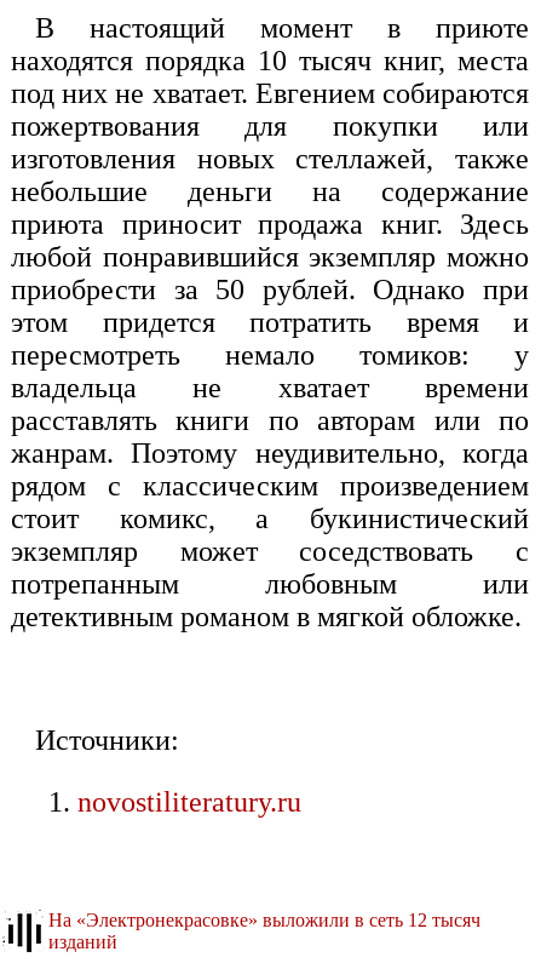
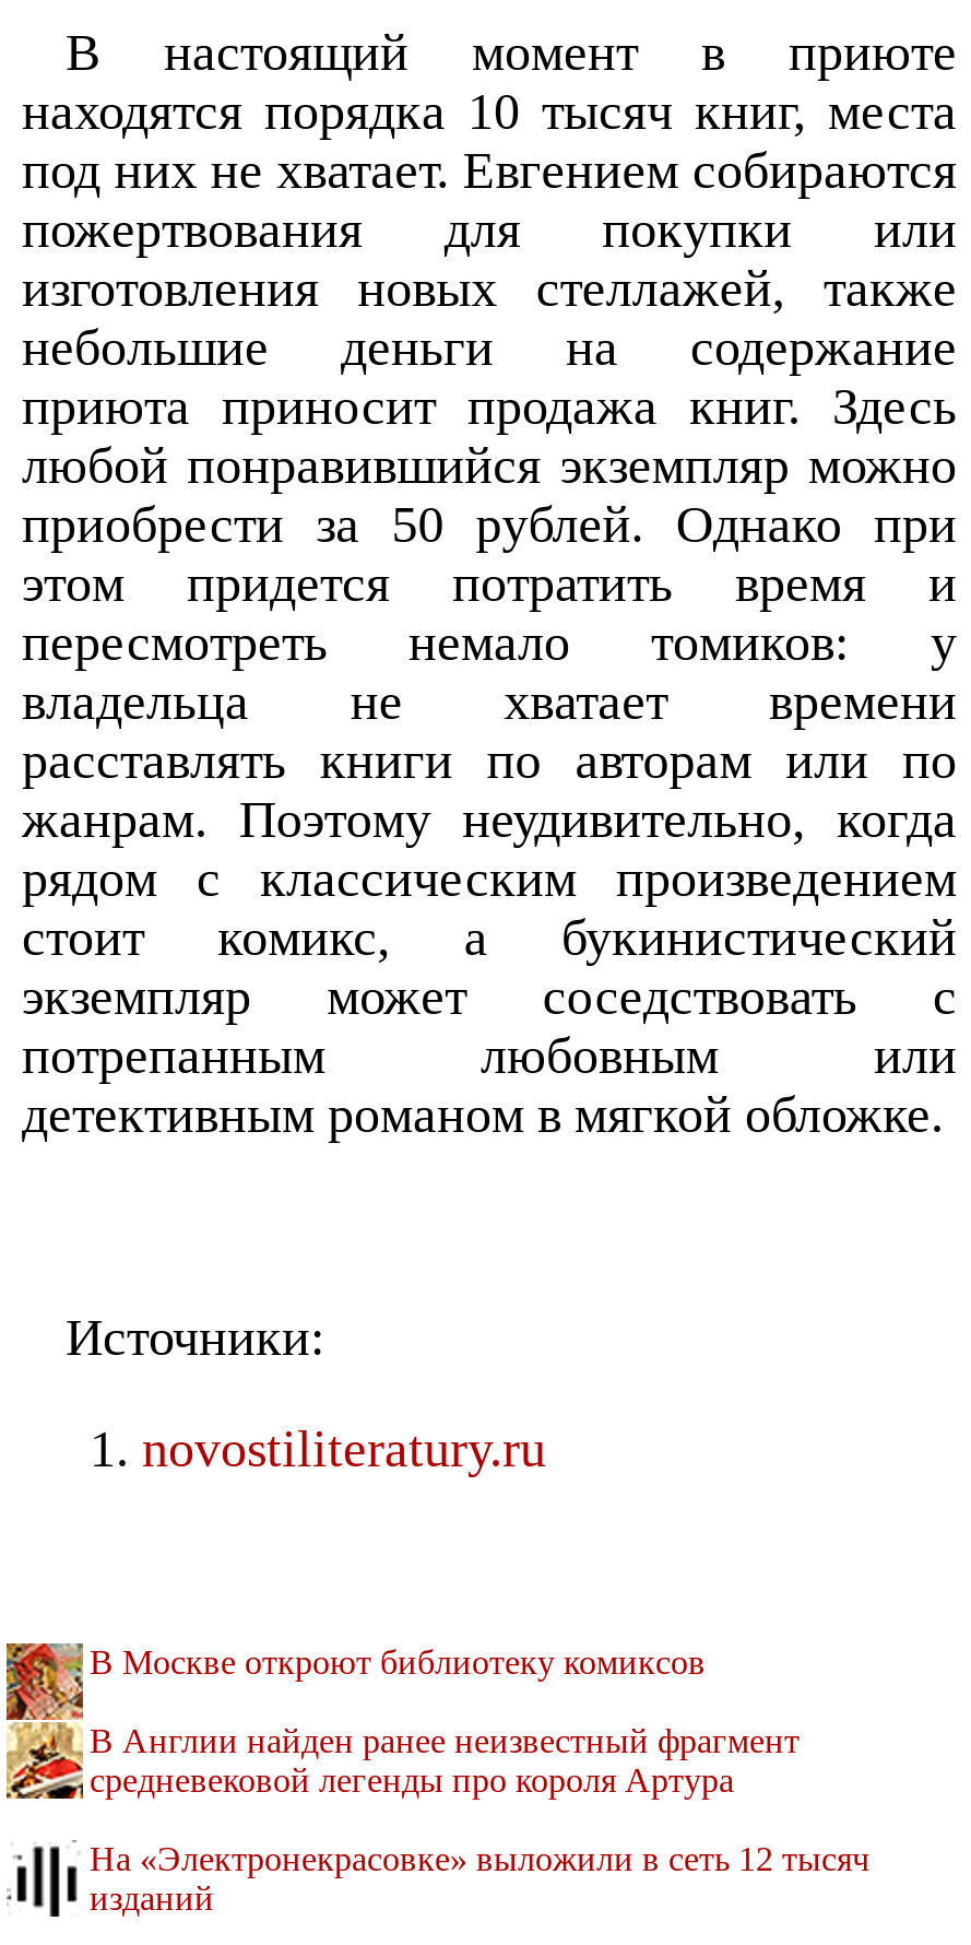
none -> [7,1641,800,1801] [image] | В Москве откроют библиотеку комиксов | В Англии найден ранее неизвестный фрагмент | средневековой легенды про короля Артура

